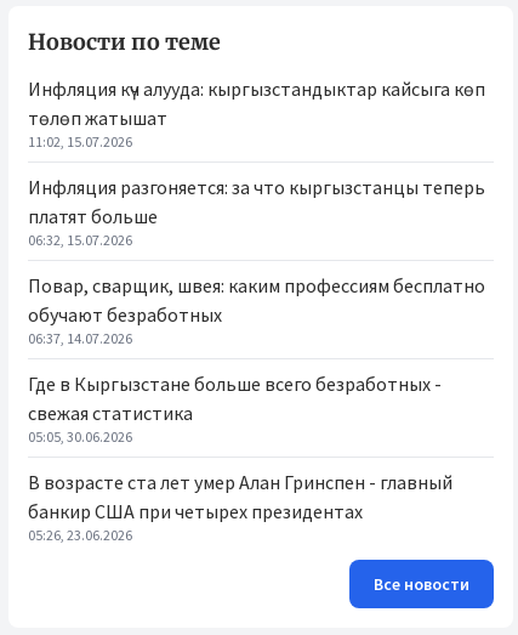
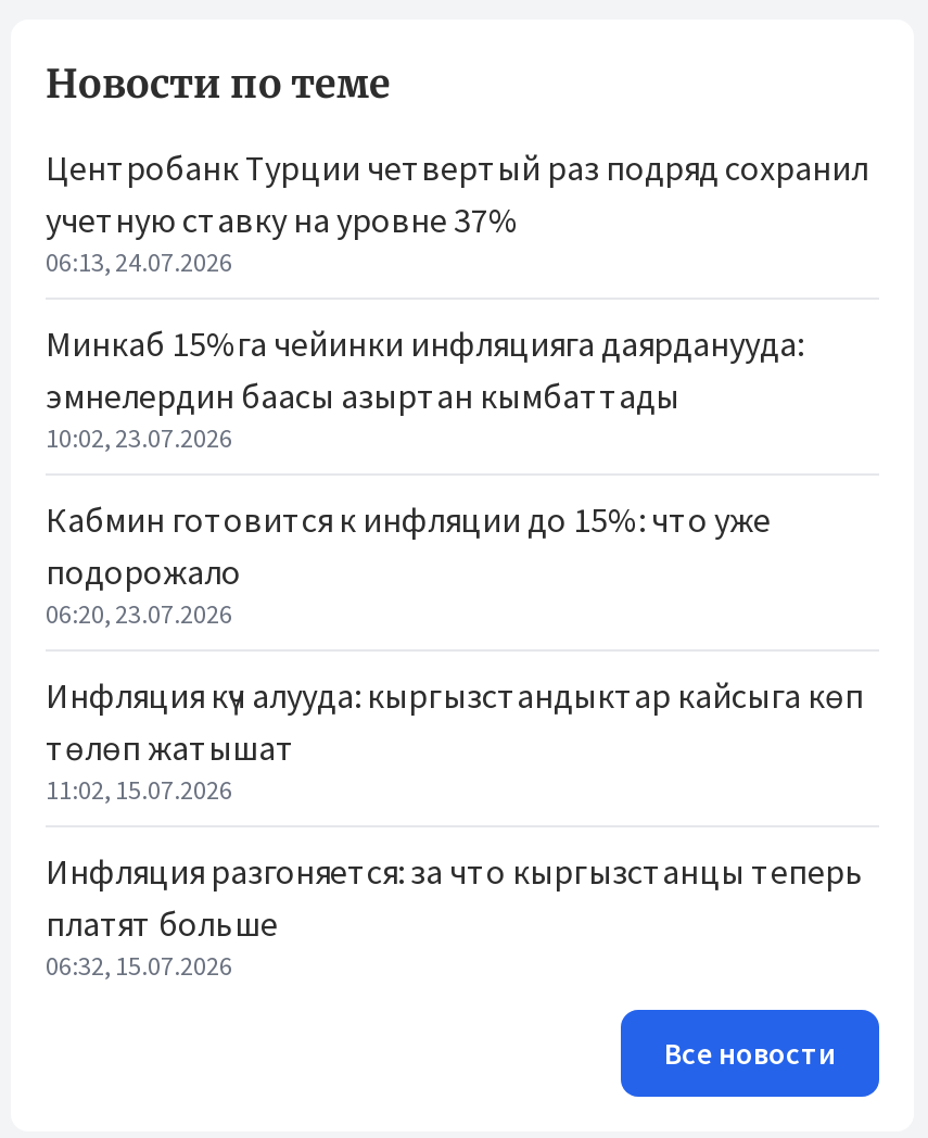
none -> [46,146,868,630] Центробанк Турции четвертый раз подряд сохранил | учетную ставку на уровне 37% | 06:13, 24.07.2026 | Минкаб 15%га чейинки инфляцияга даярданууда: | эмнелердин баасы азыртан кымбаттады | 10:02, 23.07.2026 | Кабмин готовится к инфляции до 15%: что уже | подорожало | 06:20, 23.07.2026
moved [28,76,485,249] -> [46,673,864,982]: Инфляция күч алууда: кыргызстандыктар кайсыга көп | төлөп жатышат | 11:02, 15.07.2026 | Инфляция разгоняется: за что кыргызстанцы теперь | платят больше | 06:32, 15.07.2026
[28,273,485,544] Повар, сварщик, швея: каким профессиям бесплатно | обучают безработных | 06:37, 14.07.2026 | Где в Кыргызстане больше всего безработных - | свежая статистика | 05:05, 30.06.2026 | В возрасте ста лет умер Алан Гринспен - главный | банкир США при четырех президентах | 05:26, 23.06.2026 -> none

